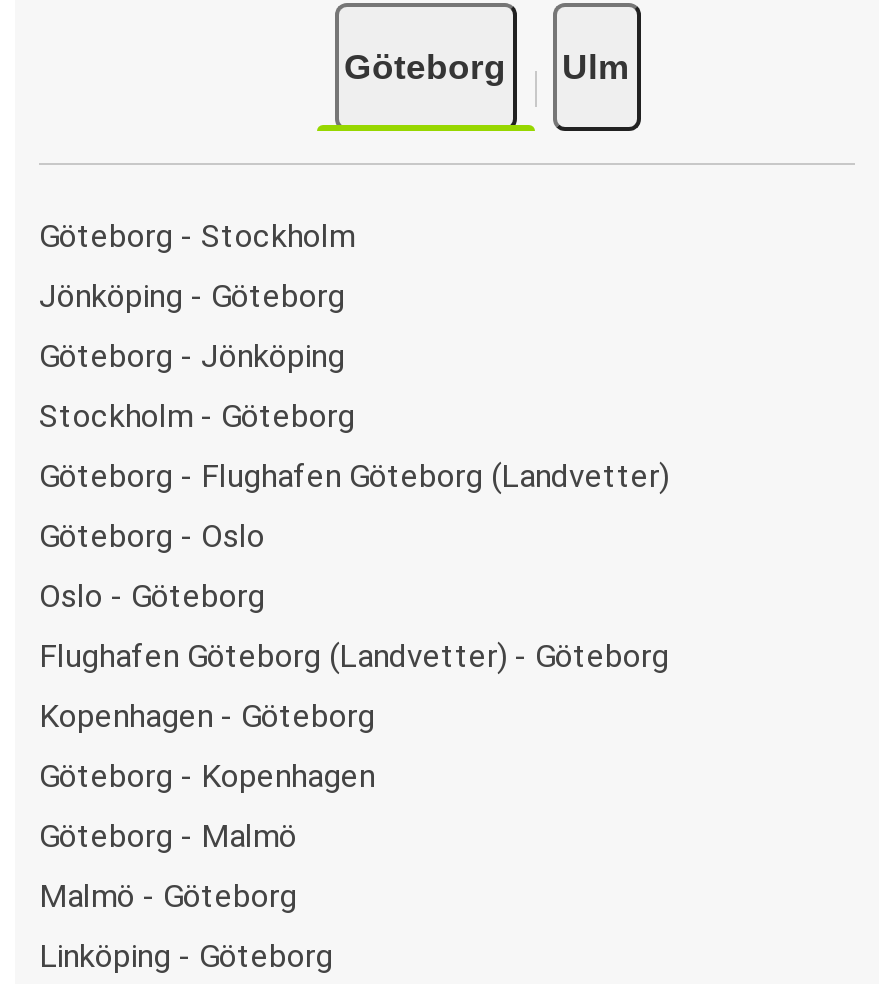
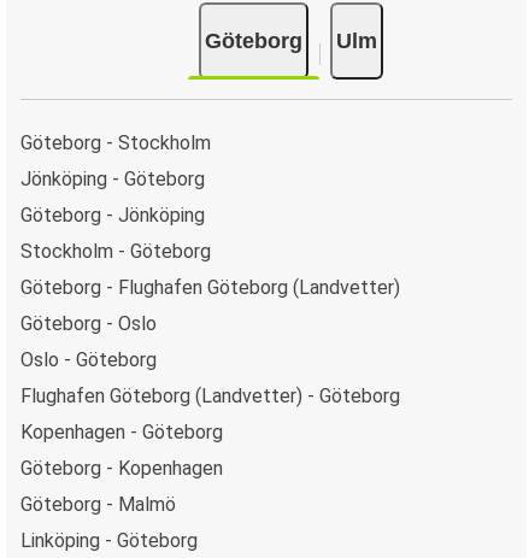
[39,876,297,914] Malmö - Göteborg -> none

